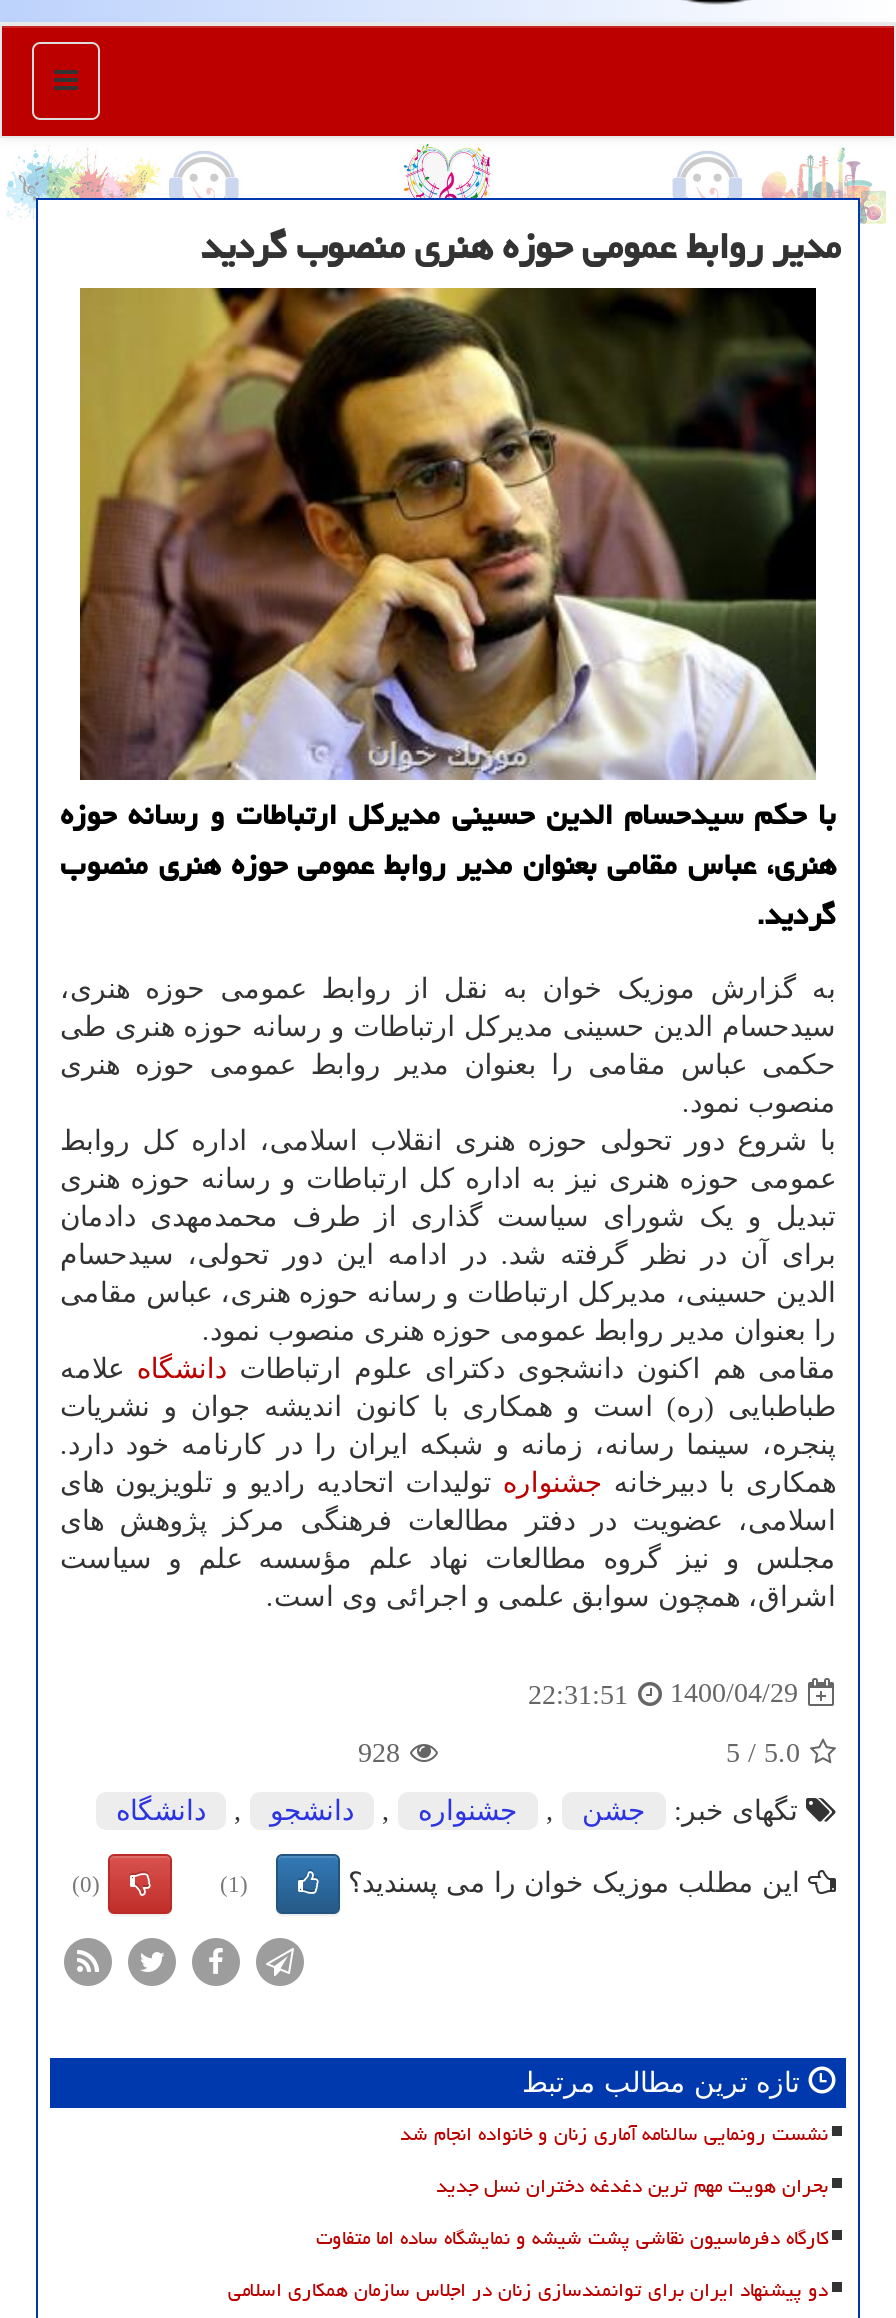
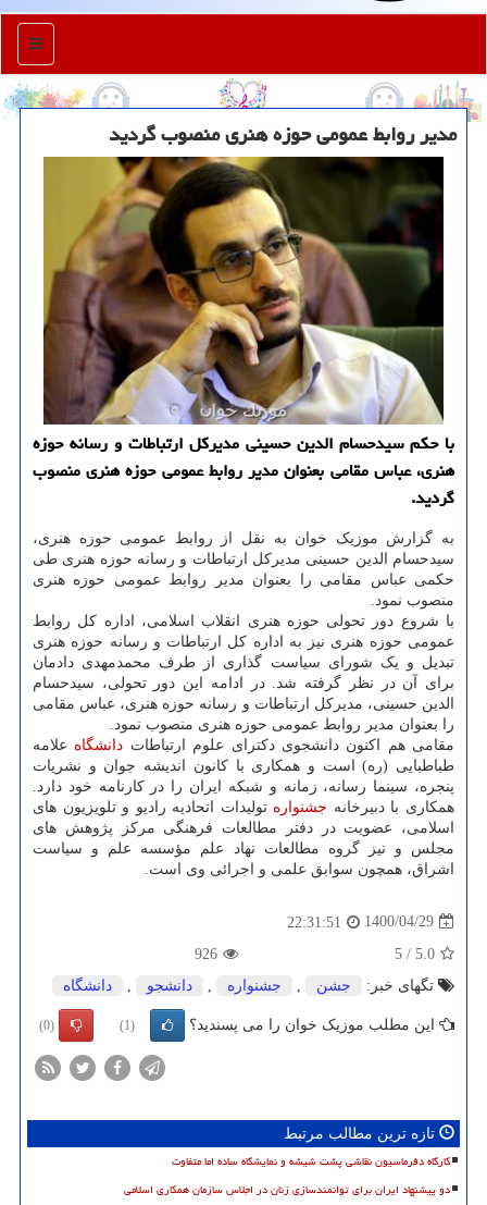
[358,1738,400,1768] 928 -> [195,946,217,962] 926
[400,2114,828,2206] نشست رونمایی سالنامه آماری زنان و خانواده انجام شد | بحران هویت مهم ترین دغدغه دختران نسل جدید -> none

